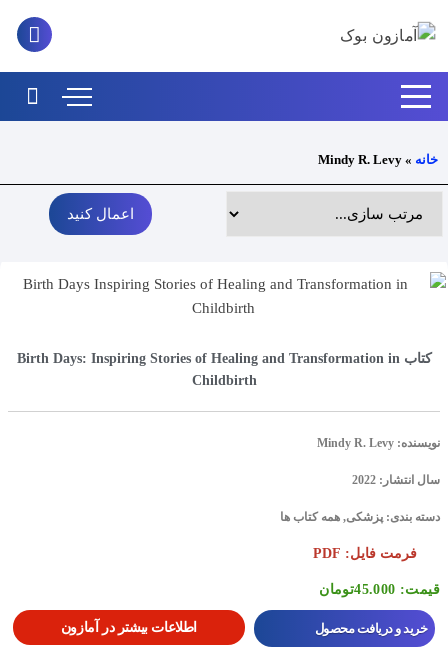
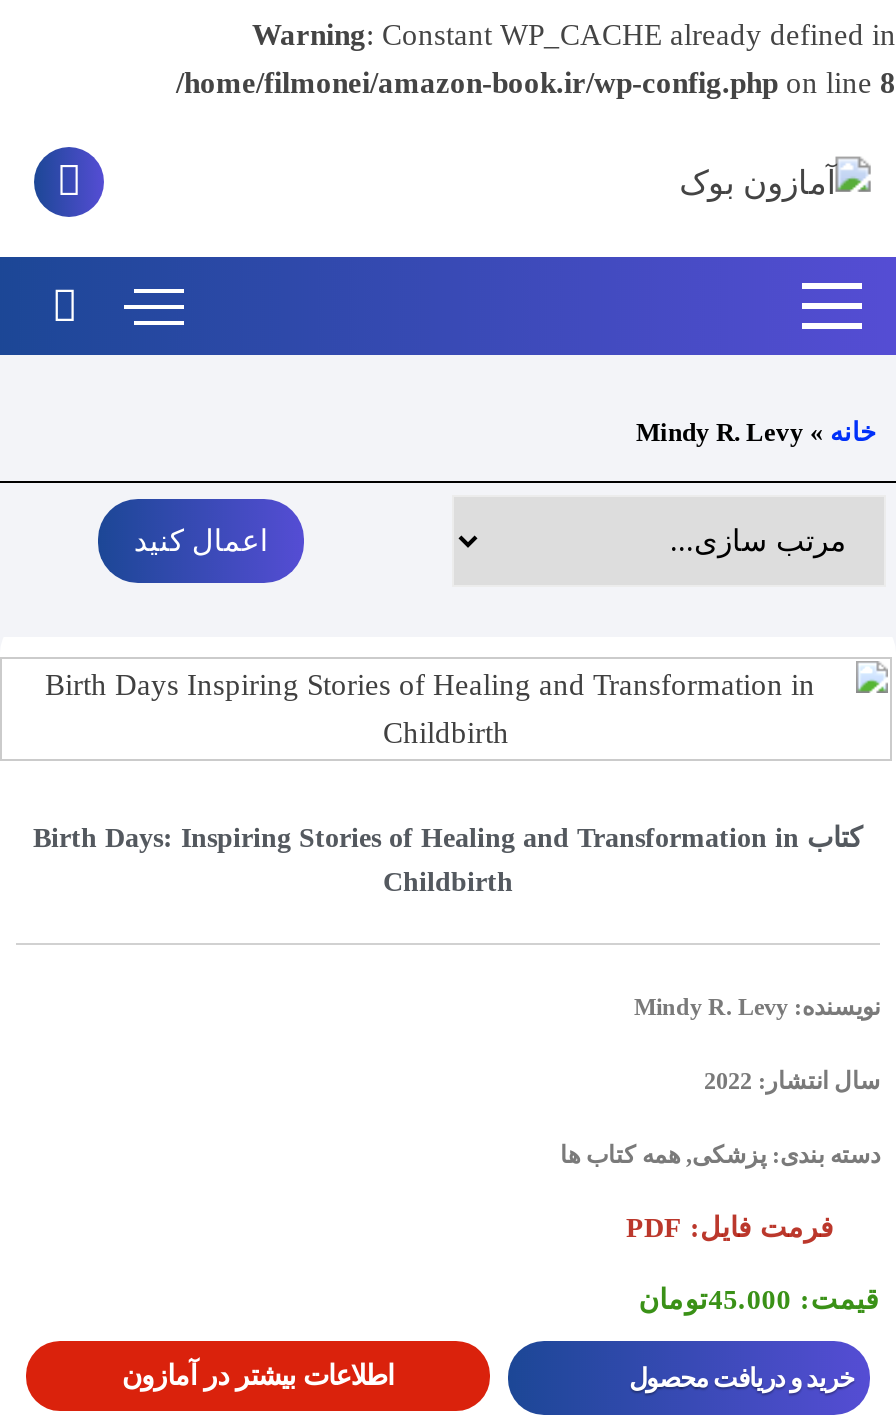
none -> [176,19,896,99] Warning: Constant WP_CACHE already defined in | /home/filmonei/amazon-book.ir/wp-config.php on line 8

